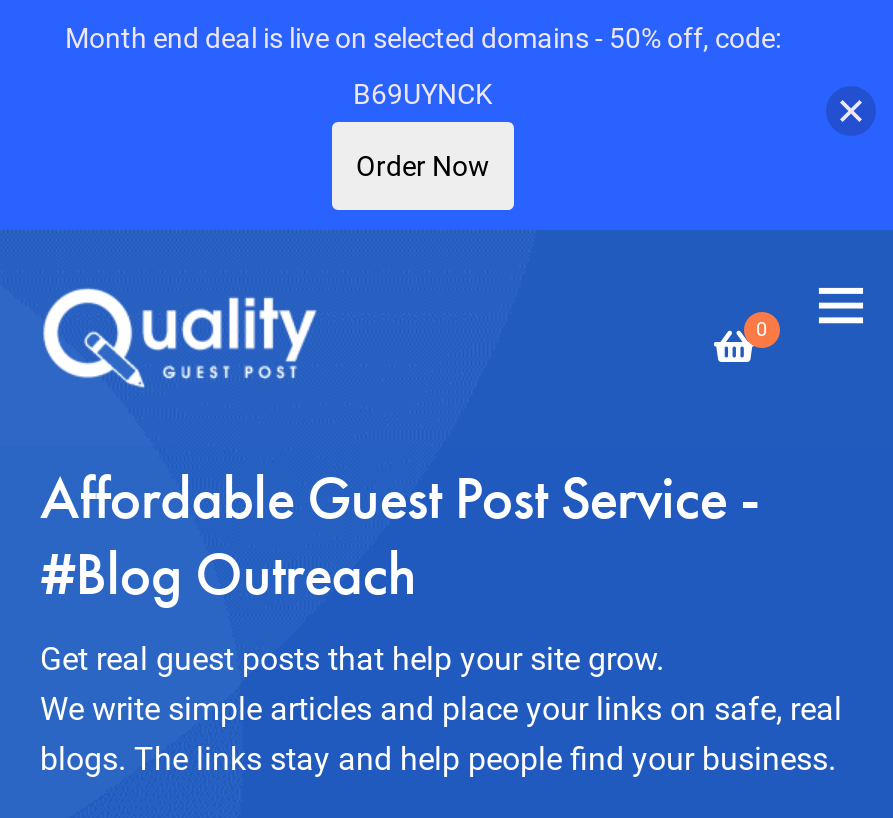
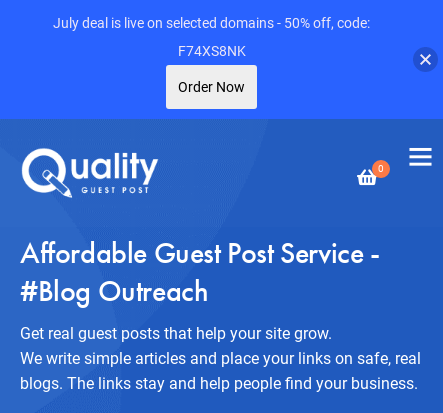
[65,22,781,54] Month end deal is live on selected domains - 50% off, code: -> [53,15,370,31] July deal is live on selected domains - 50% off, code:
[353,78,493,110] B69UYNCK -> [177,43,245,59] F74XS8NK

